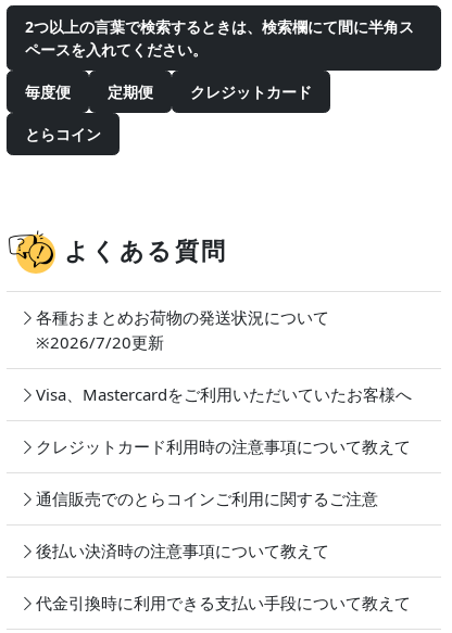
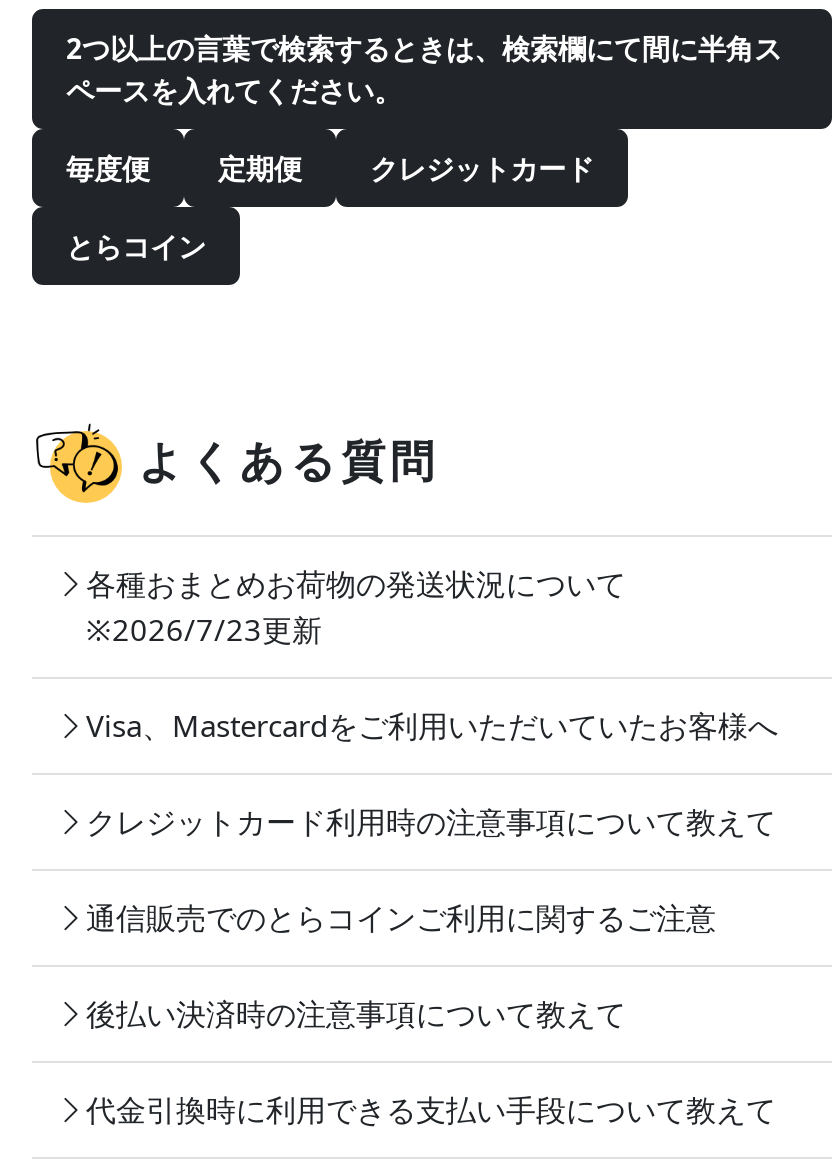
[36,331,164,353] ※2026/7/20更新 -> [86,609,322,649] ※2026/7/23更新

